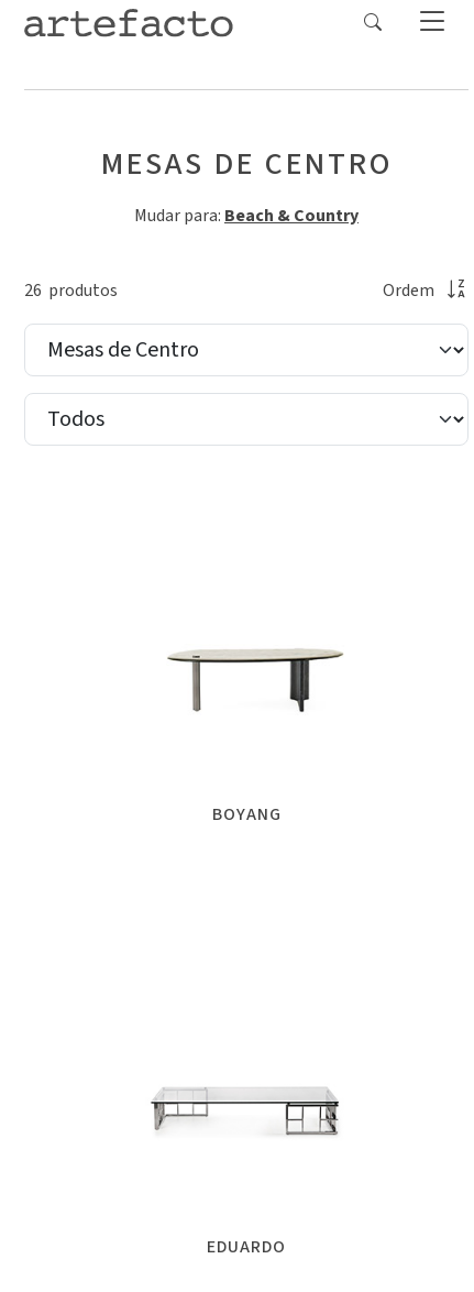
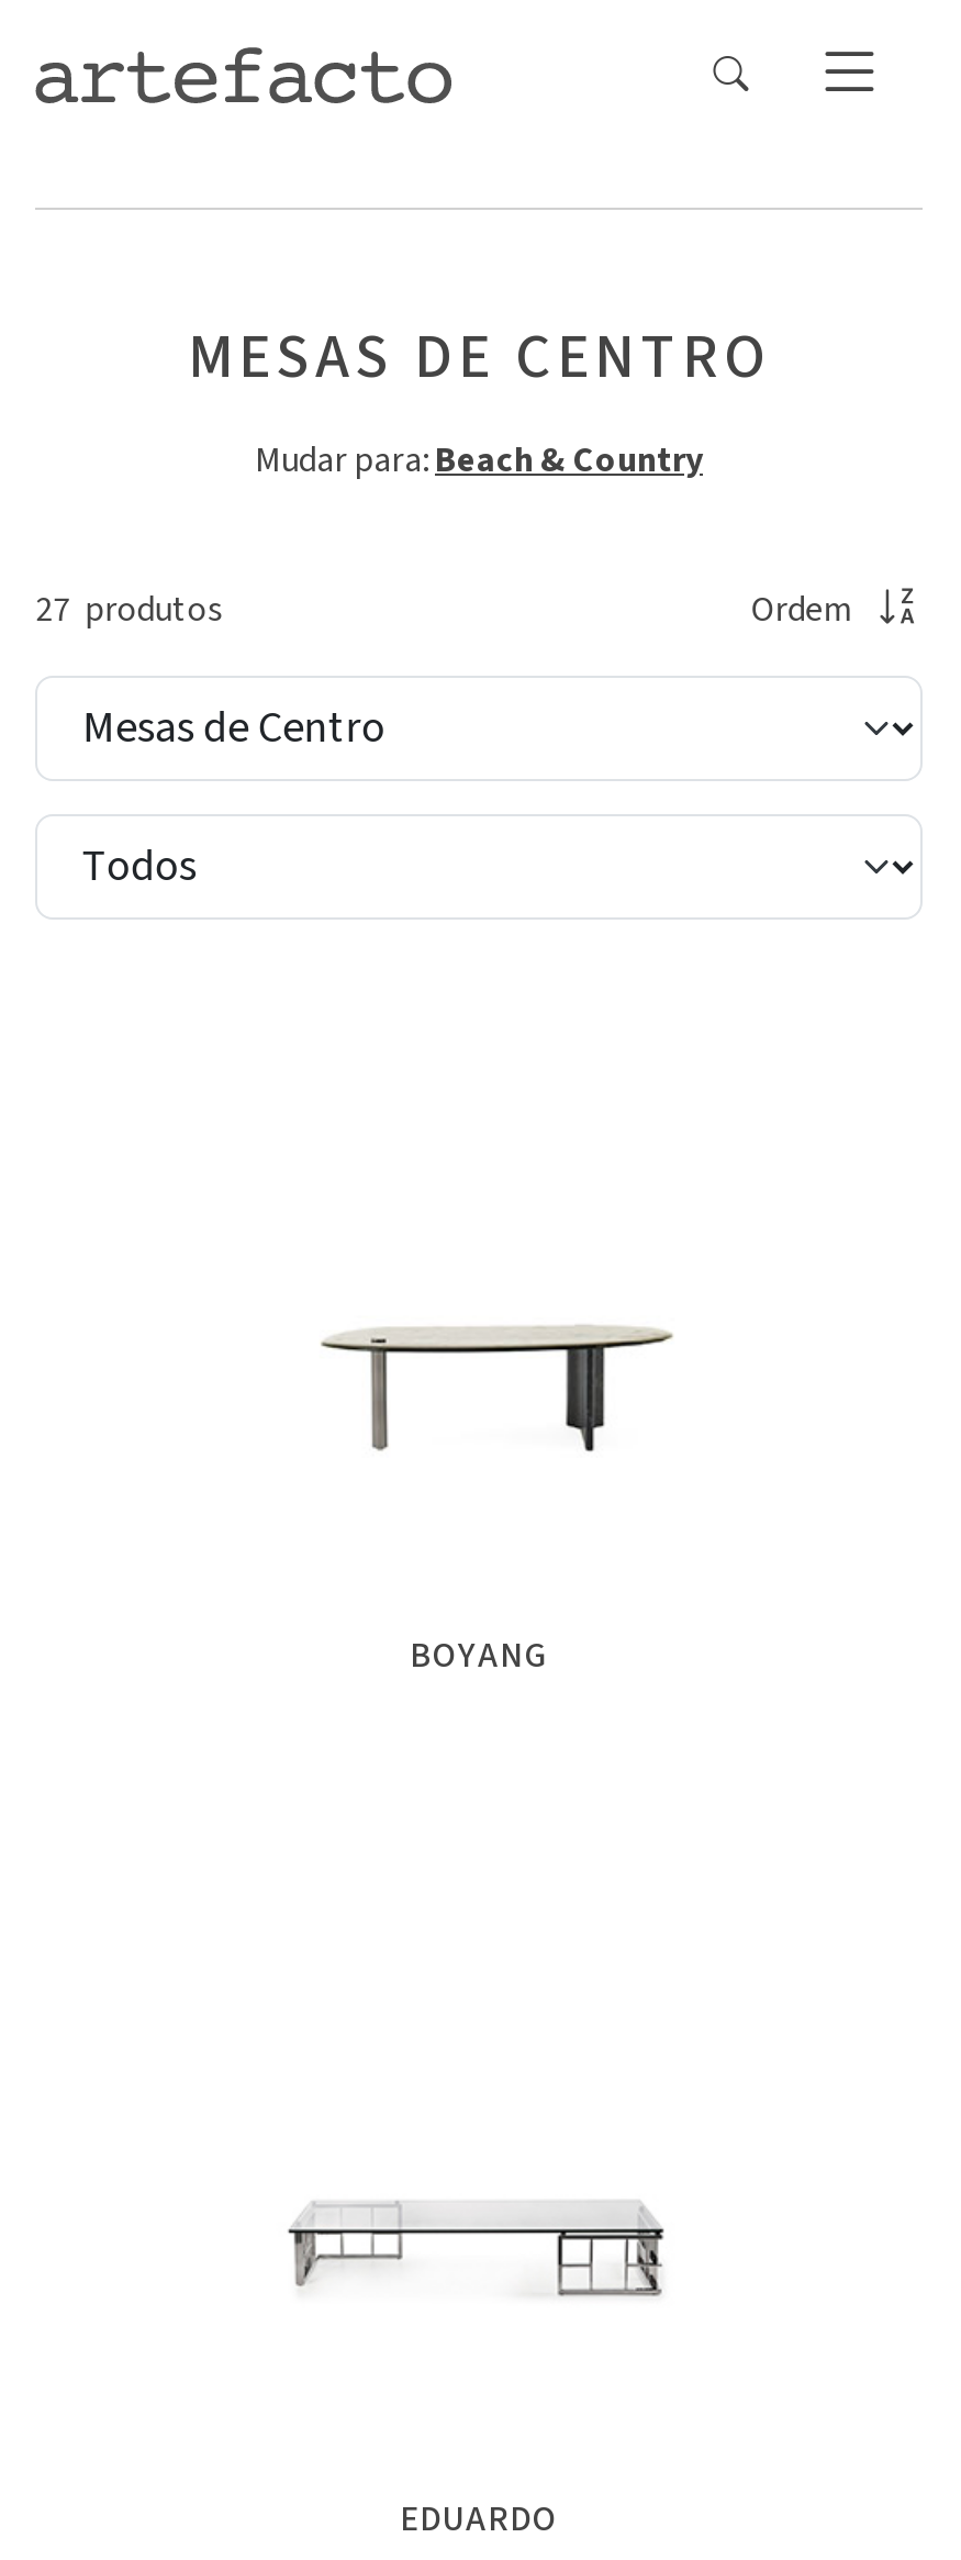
[25,278,118,302] 26 produtos -> [36,585,223,633] 27 produtos

